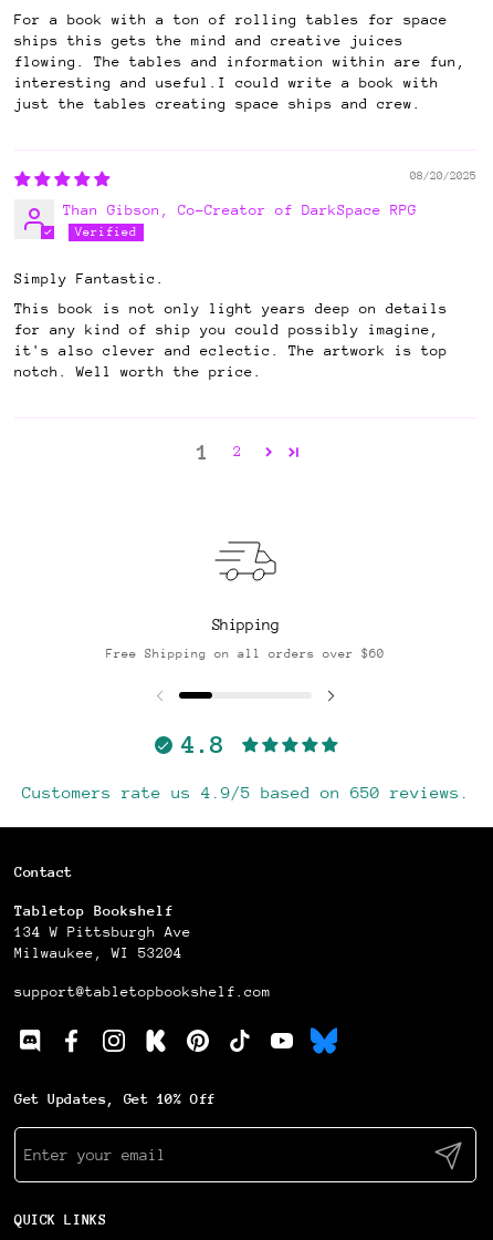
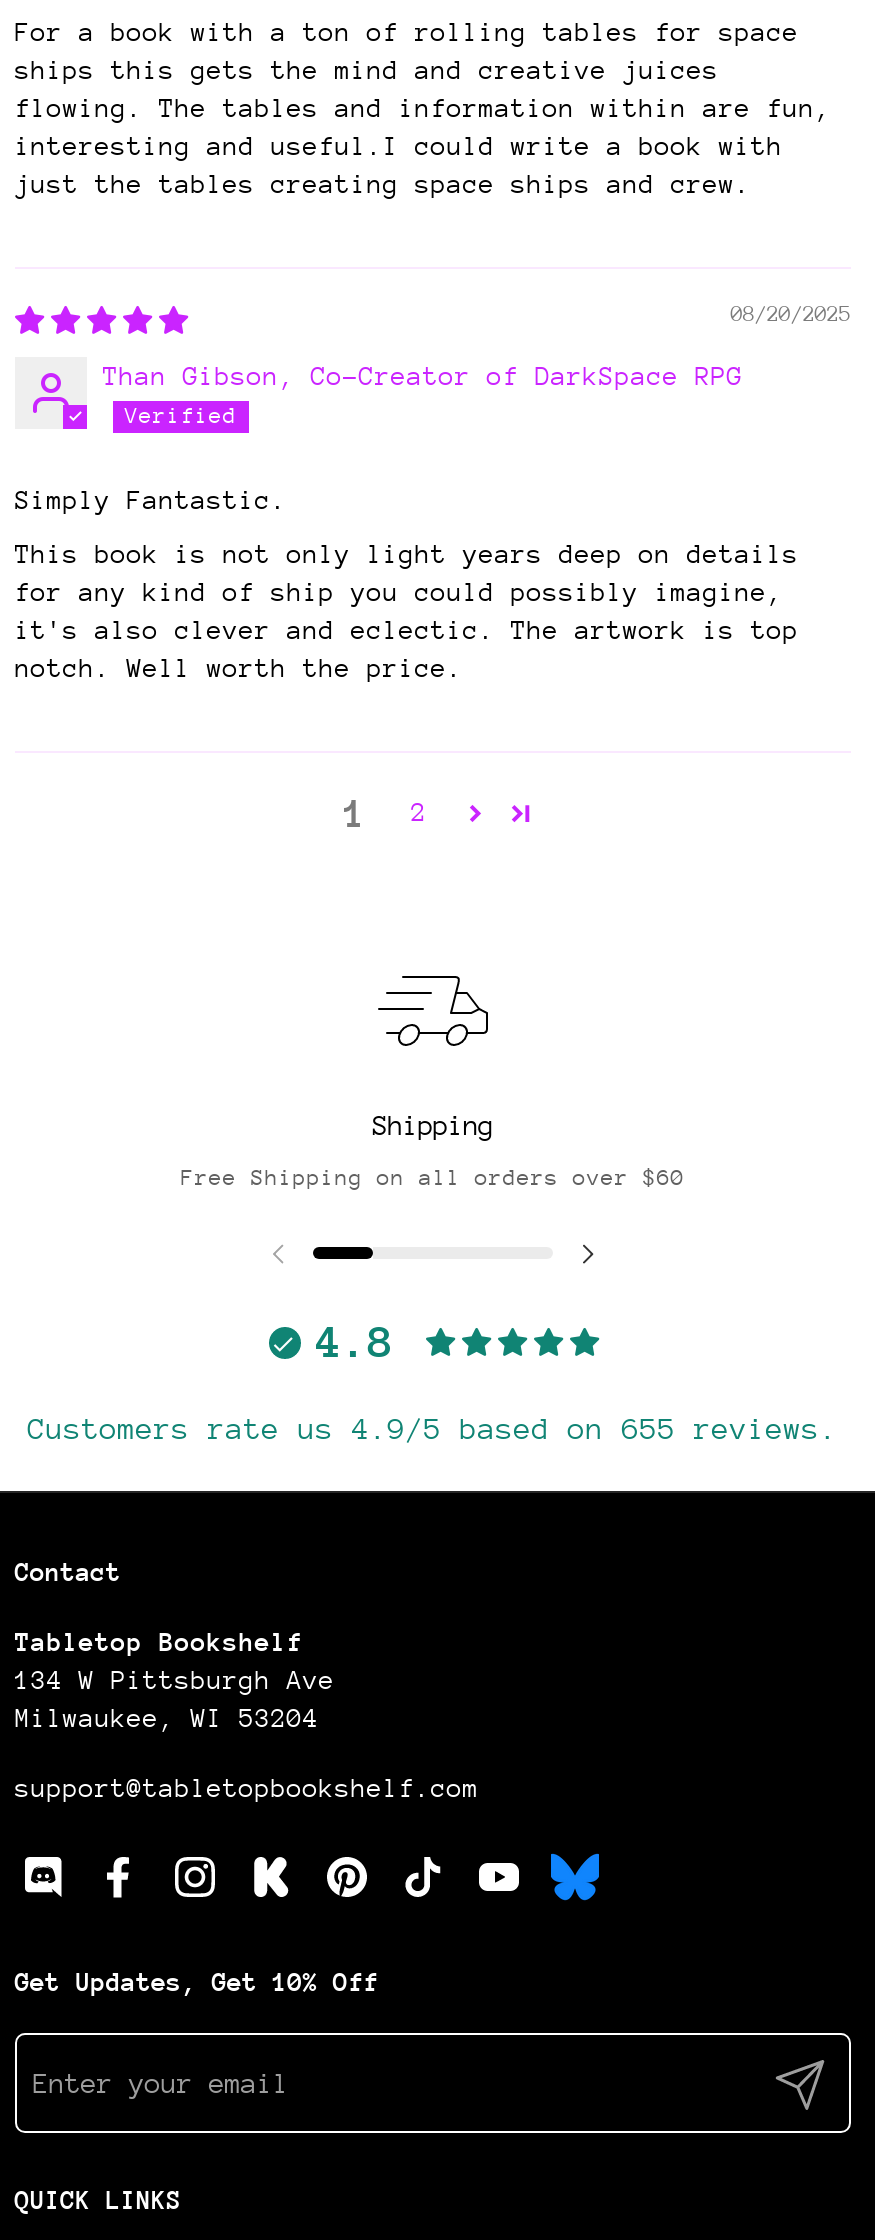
[22,782,469,801] Customers rate us 4.9/5 based on 650 reviews. -> [28,1410,838,1444] Customers rate us 4.9/5 based on 655 reviews.

